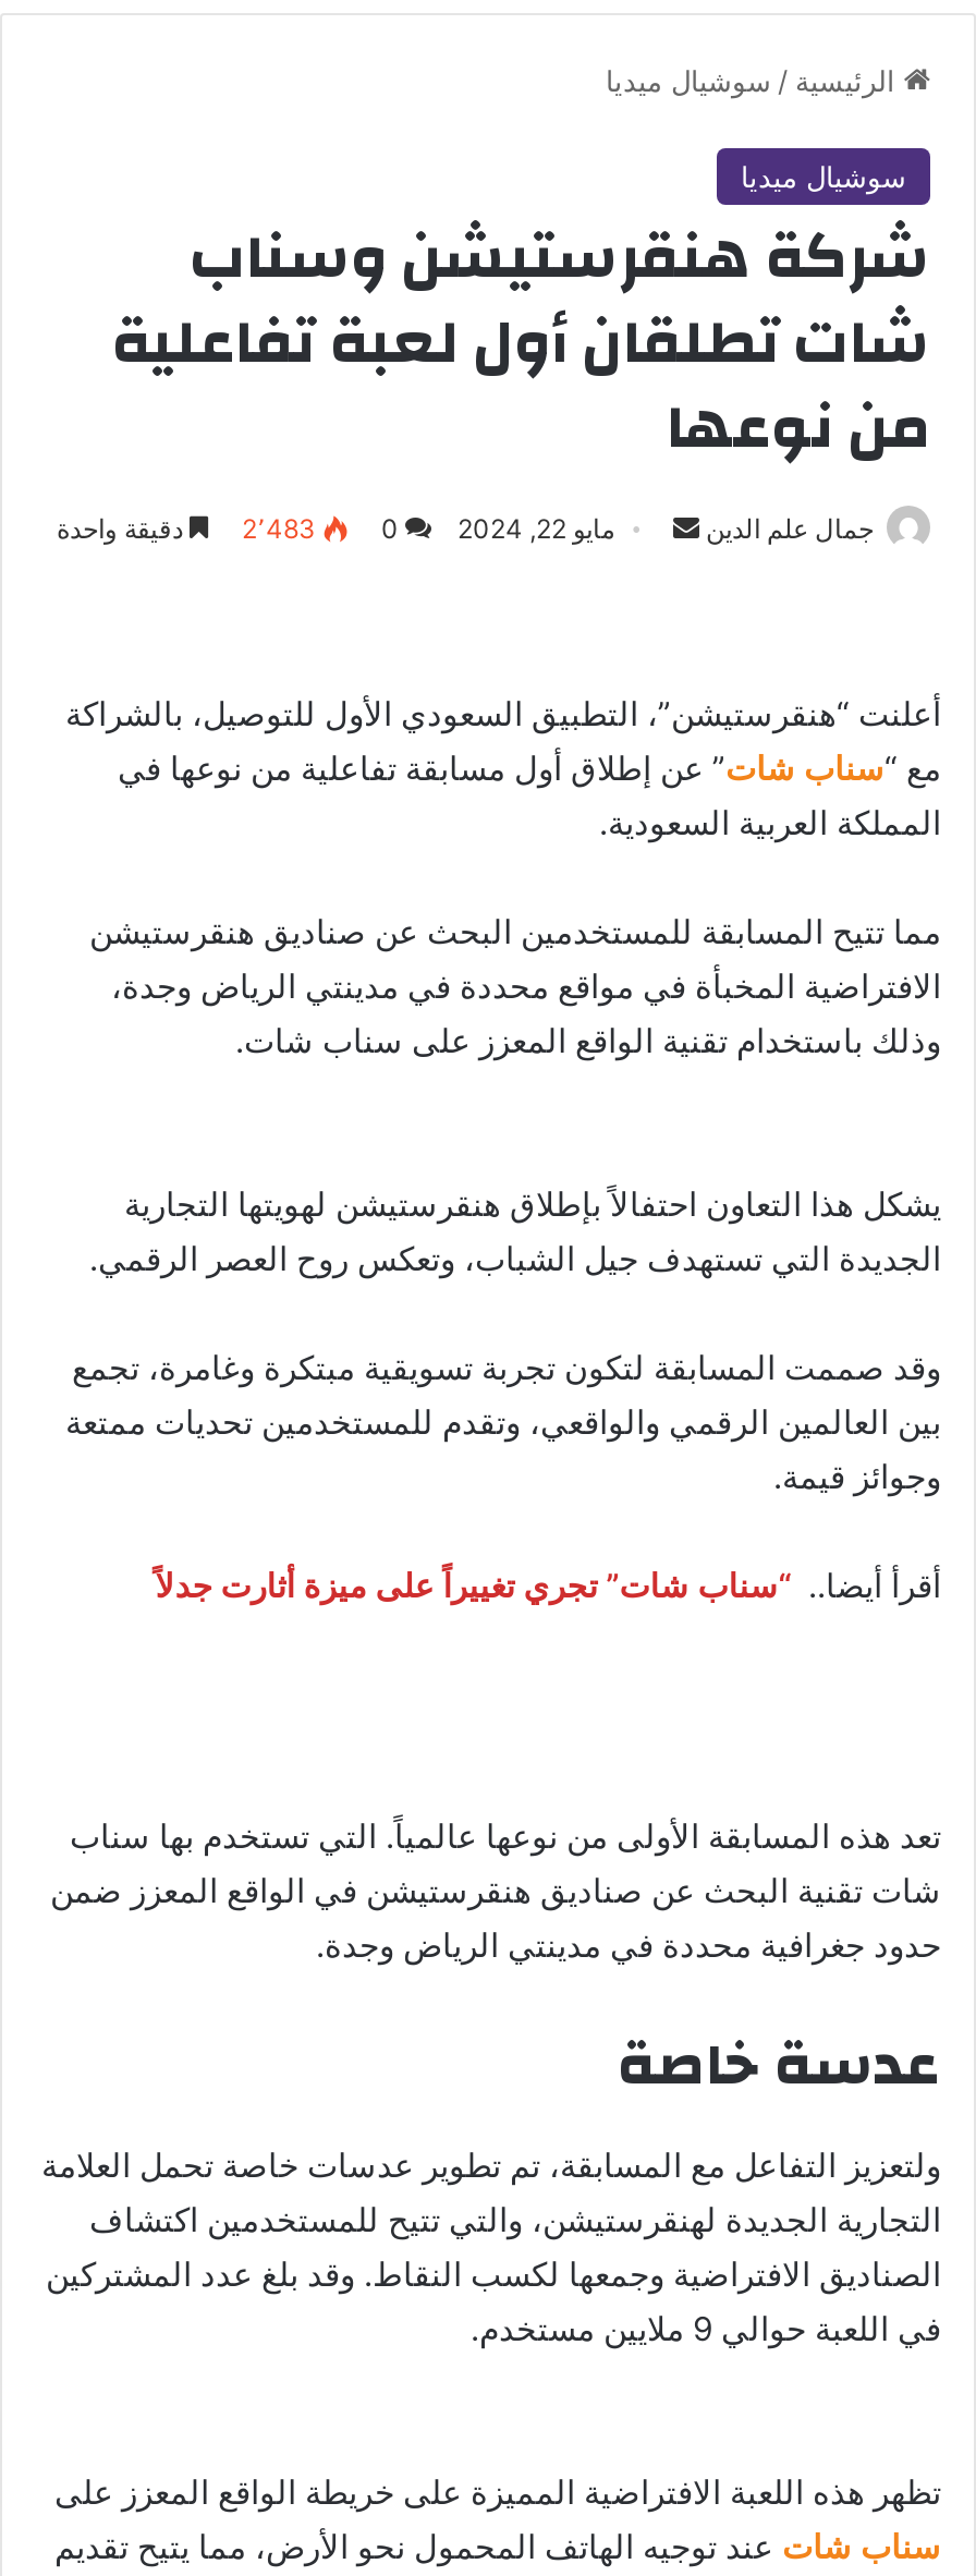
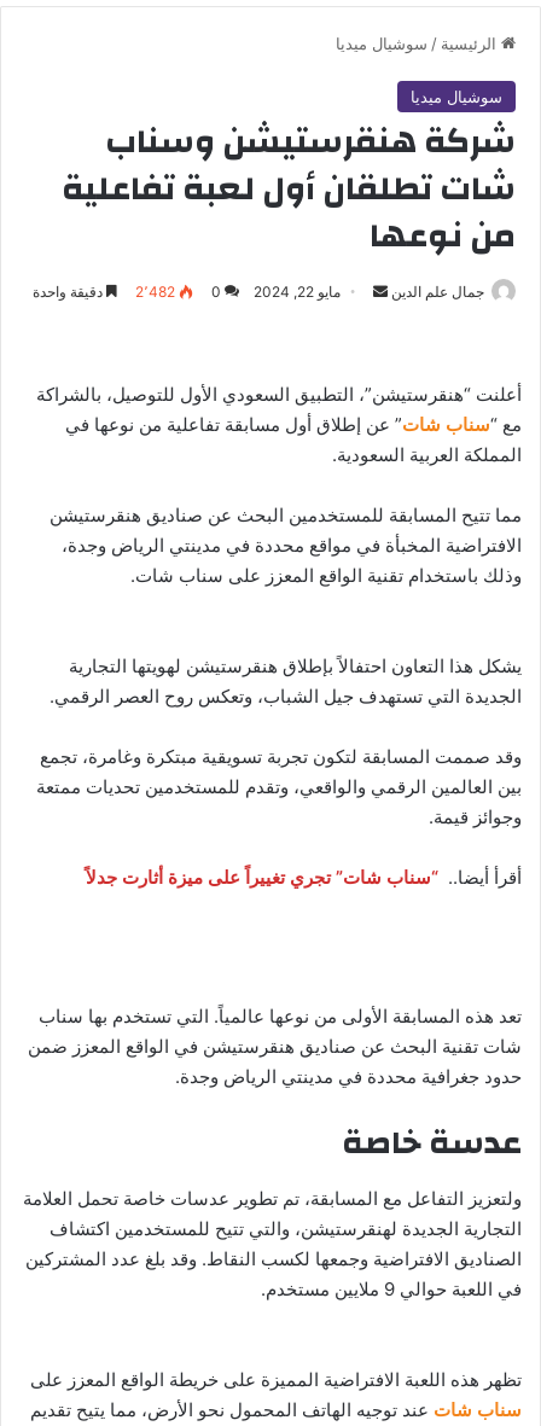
[57,513,399,545] 0 2٬483 دقيقة واحدة -> [33,283,221,301] 0 2٬482 دقيقة واحدة

